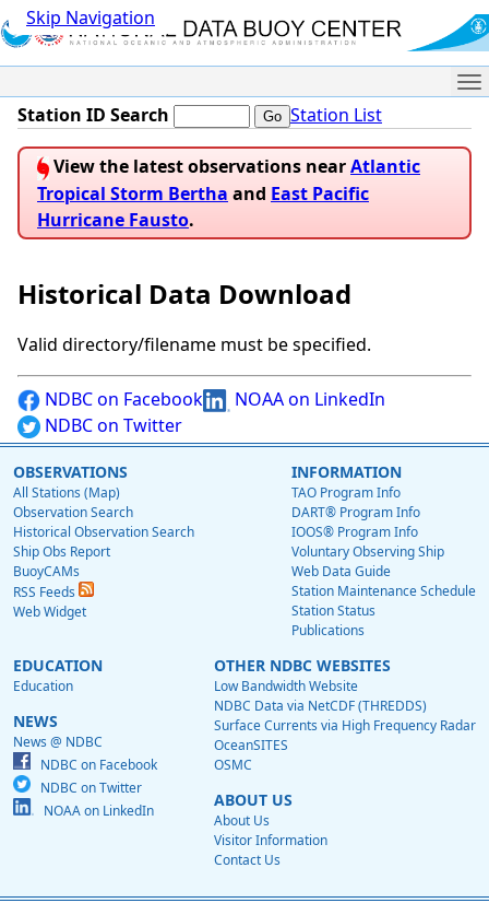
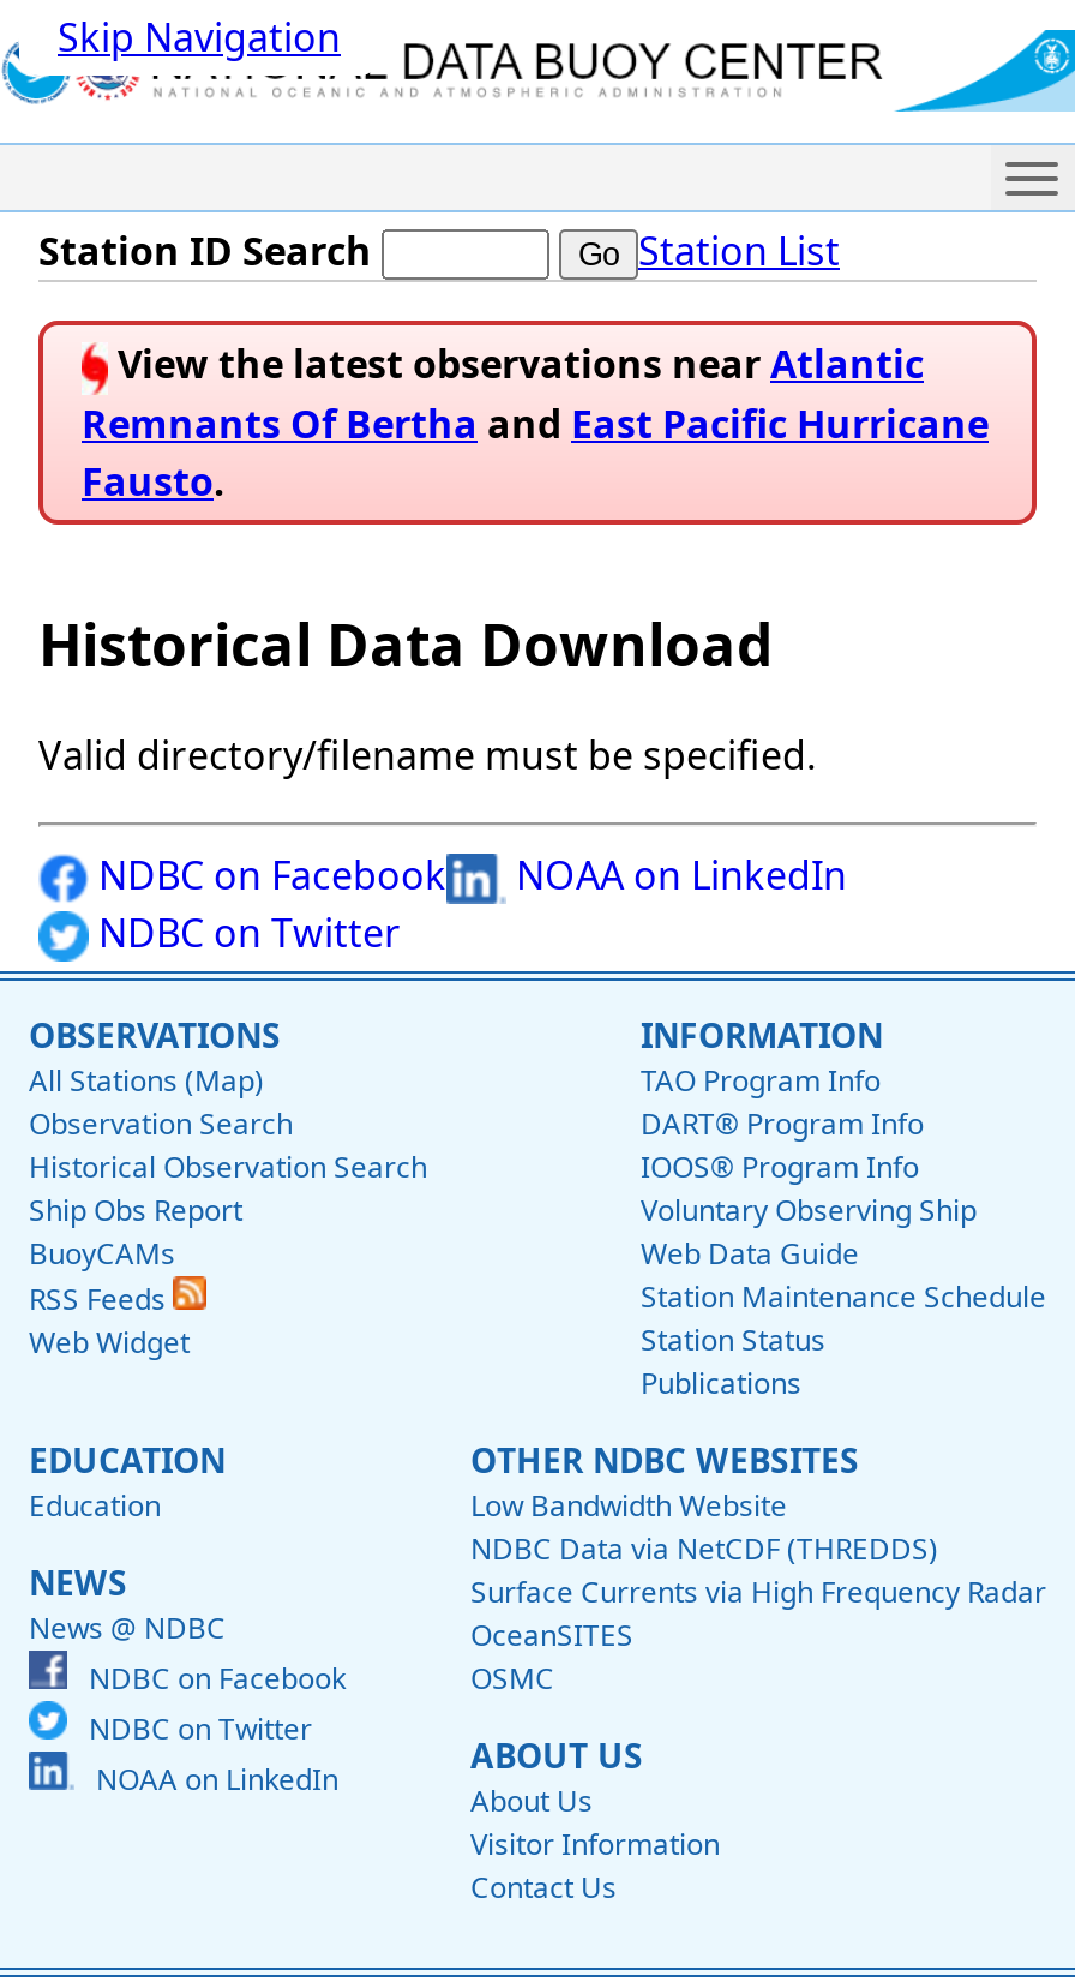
[37,181,369,232] Tropical Storm Bertha and East Pacific | Hurricane Fausto. -> [82,397,989,508] Remnants Of Bertha and East Pacific Hurricane | Fausto.

